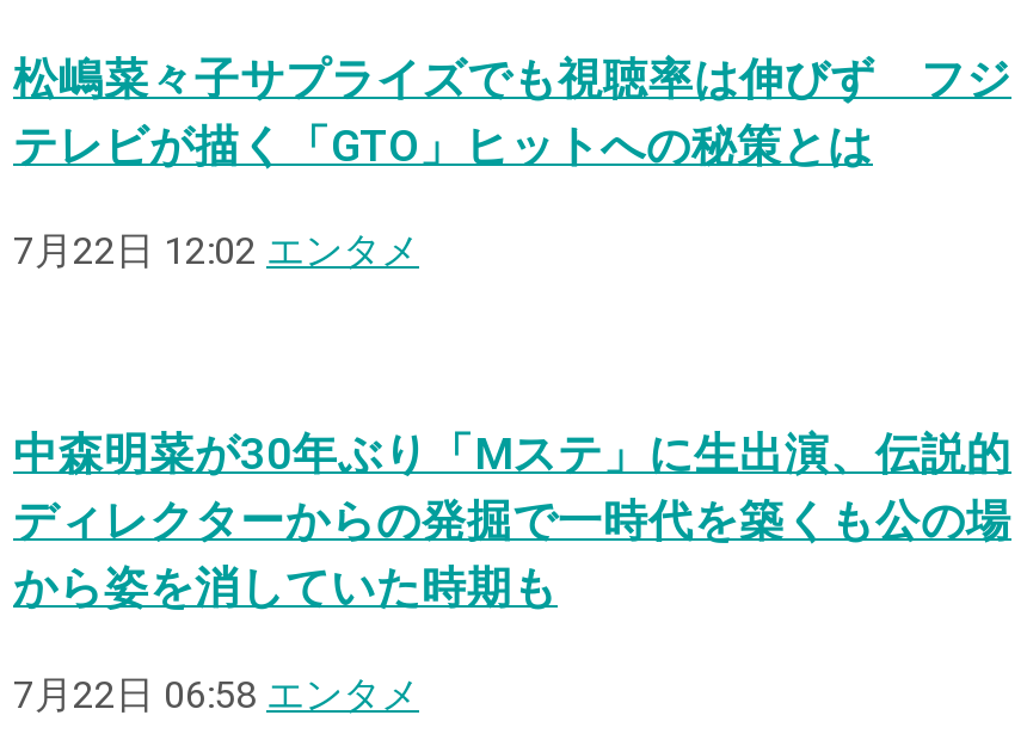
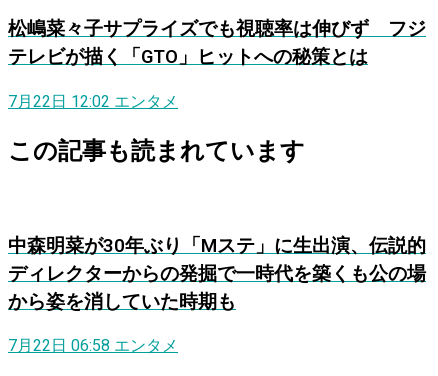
none -> [8,134,305,169] この記事も読まれています

